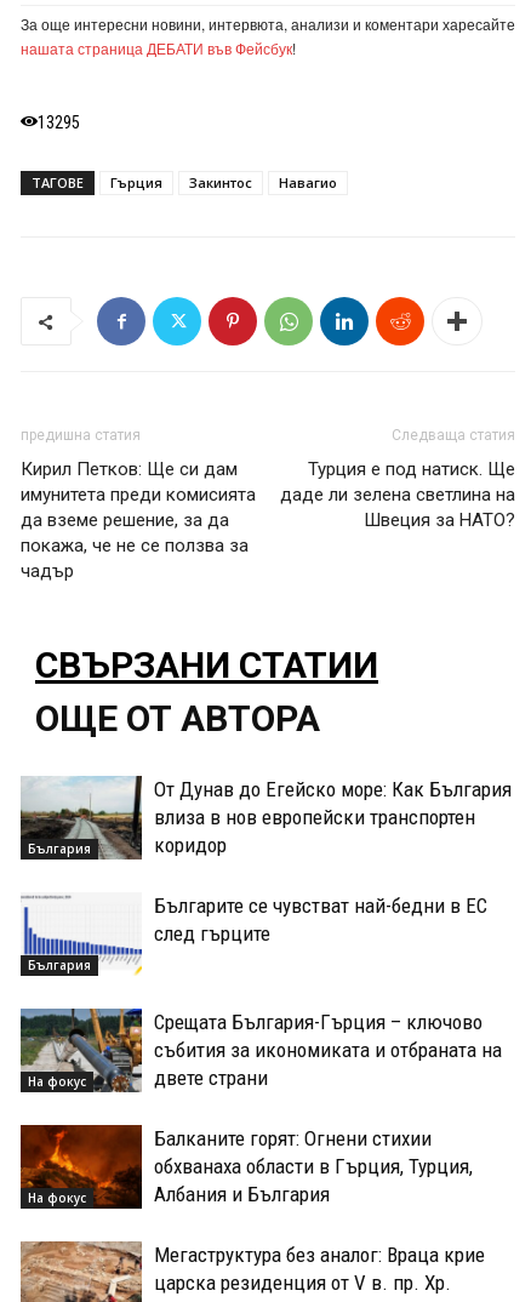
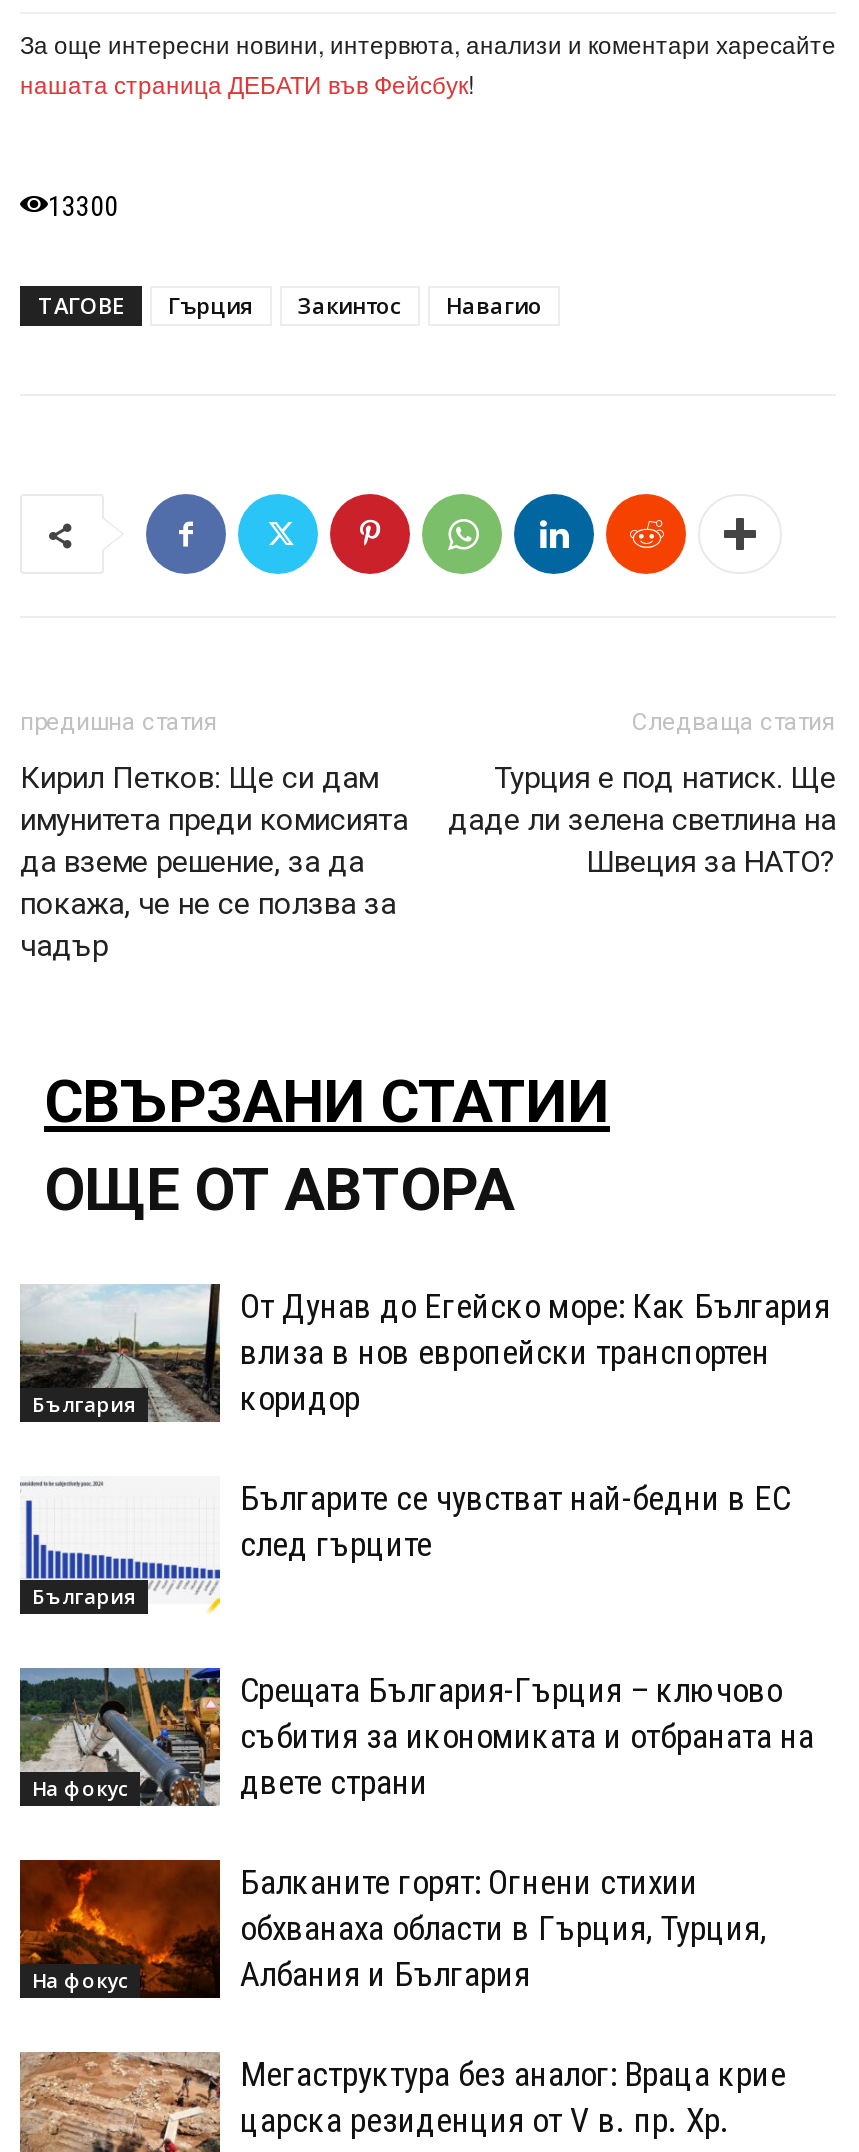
[38,113,80,132] 13295 -> [48,190,118,222] 13300

